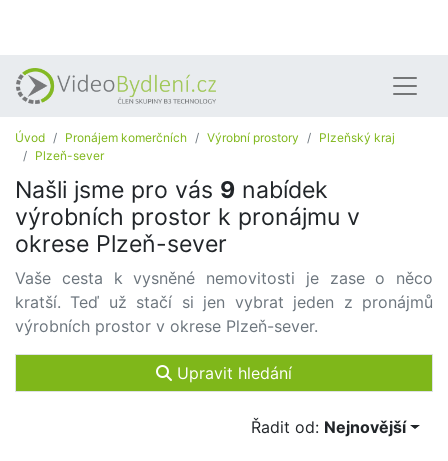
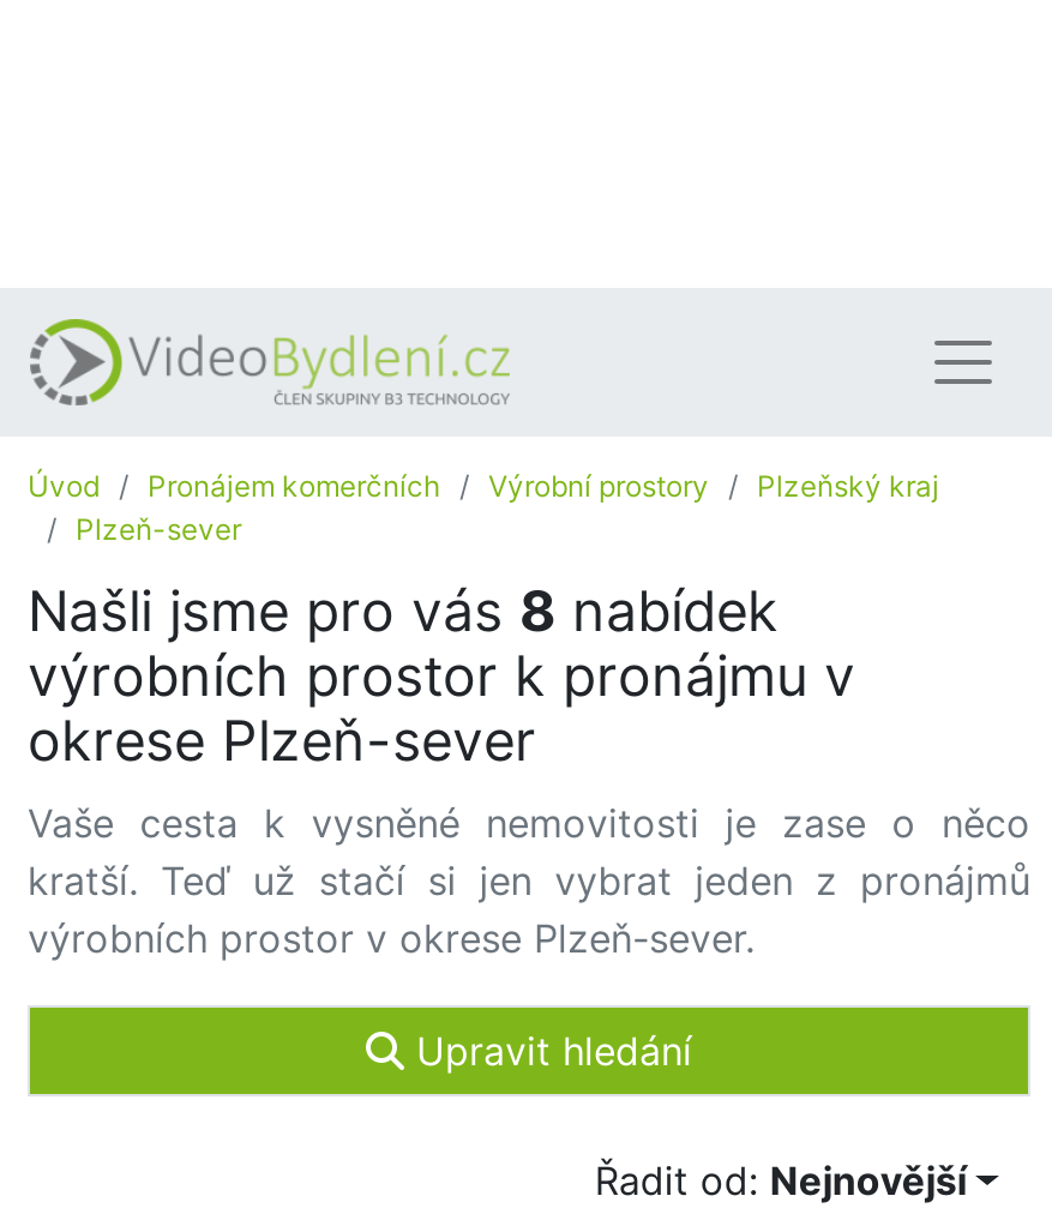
[15,176,328,204] Našli jsme pro vás 9 nabídek -> [28,579,779,647] Našli jsme pro vás 8 nabídek

